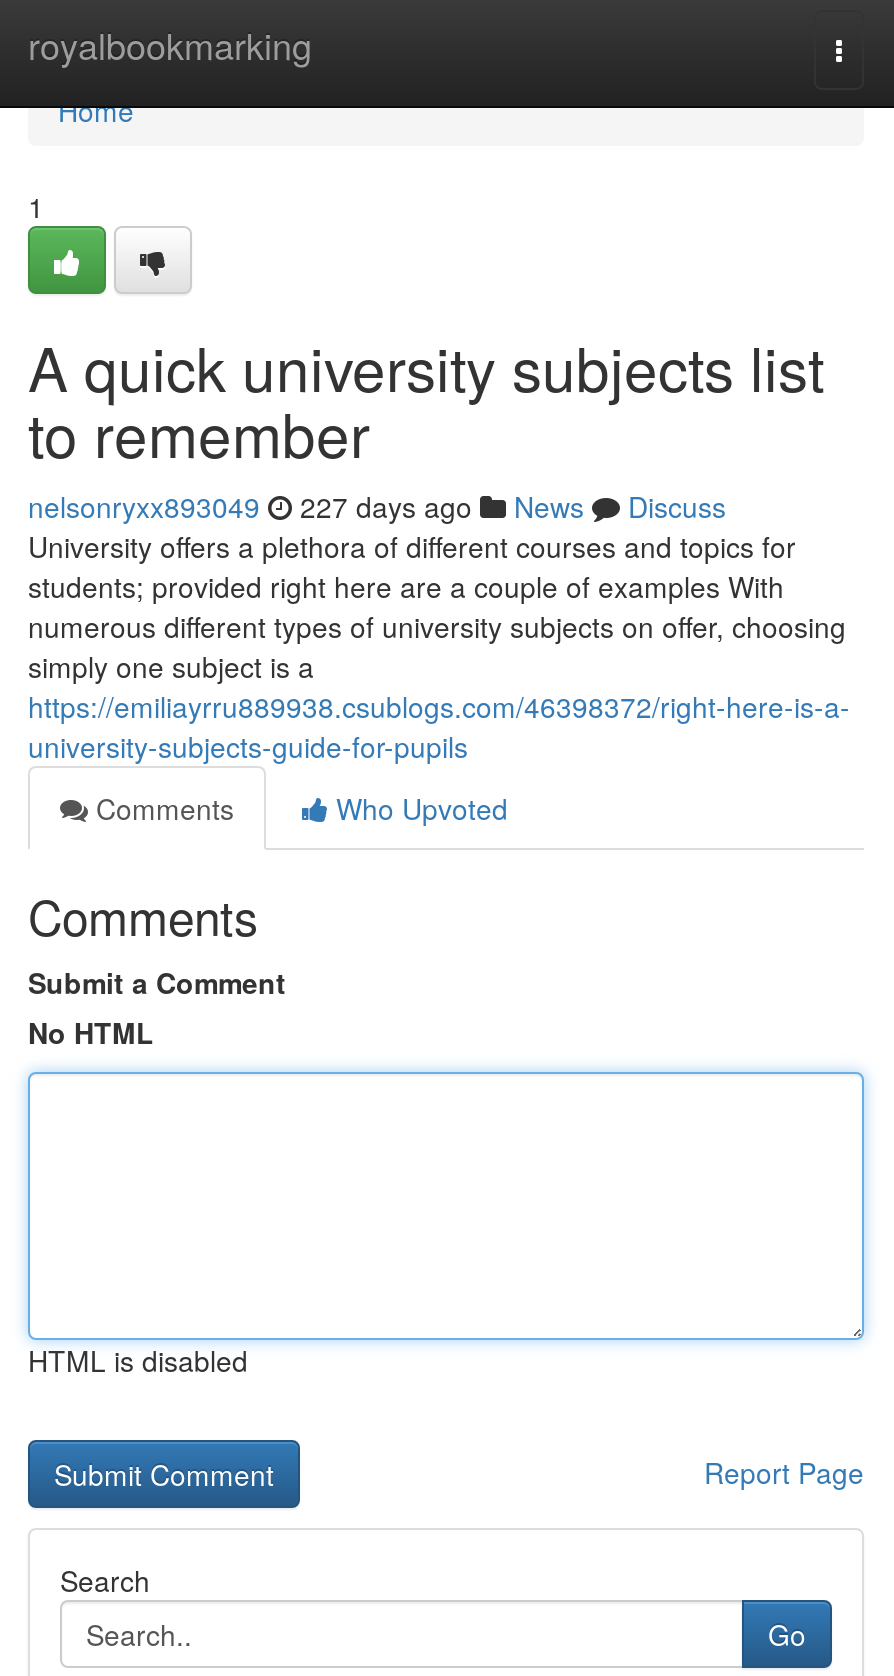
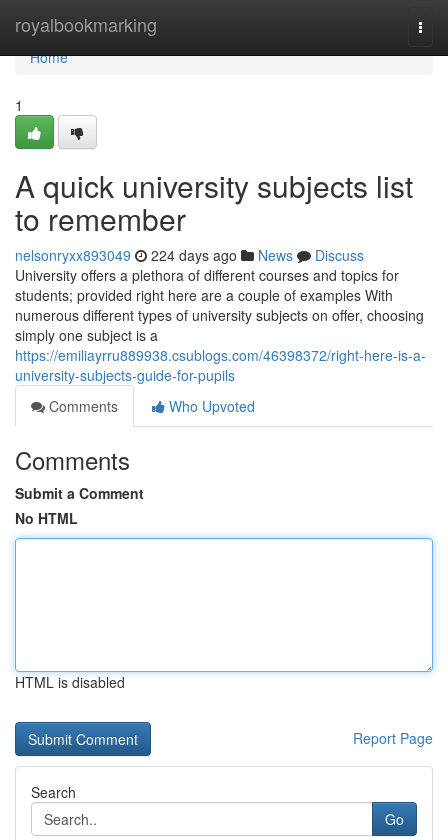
[28,486,726,526] nelsonryxx893049 227 days ago News Discuss -> [15,245,364,265] nelsonryxx893049 224 days ago News Discuss

